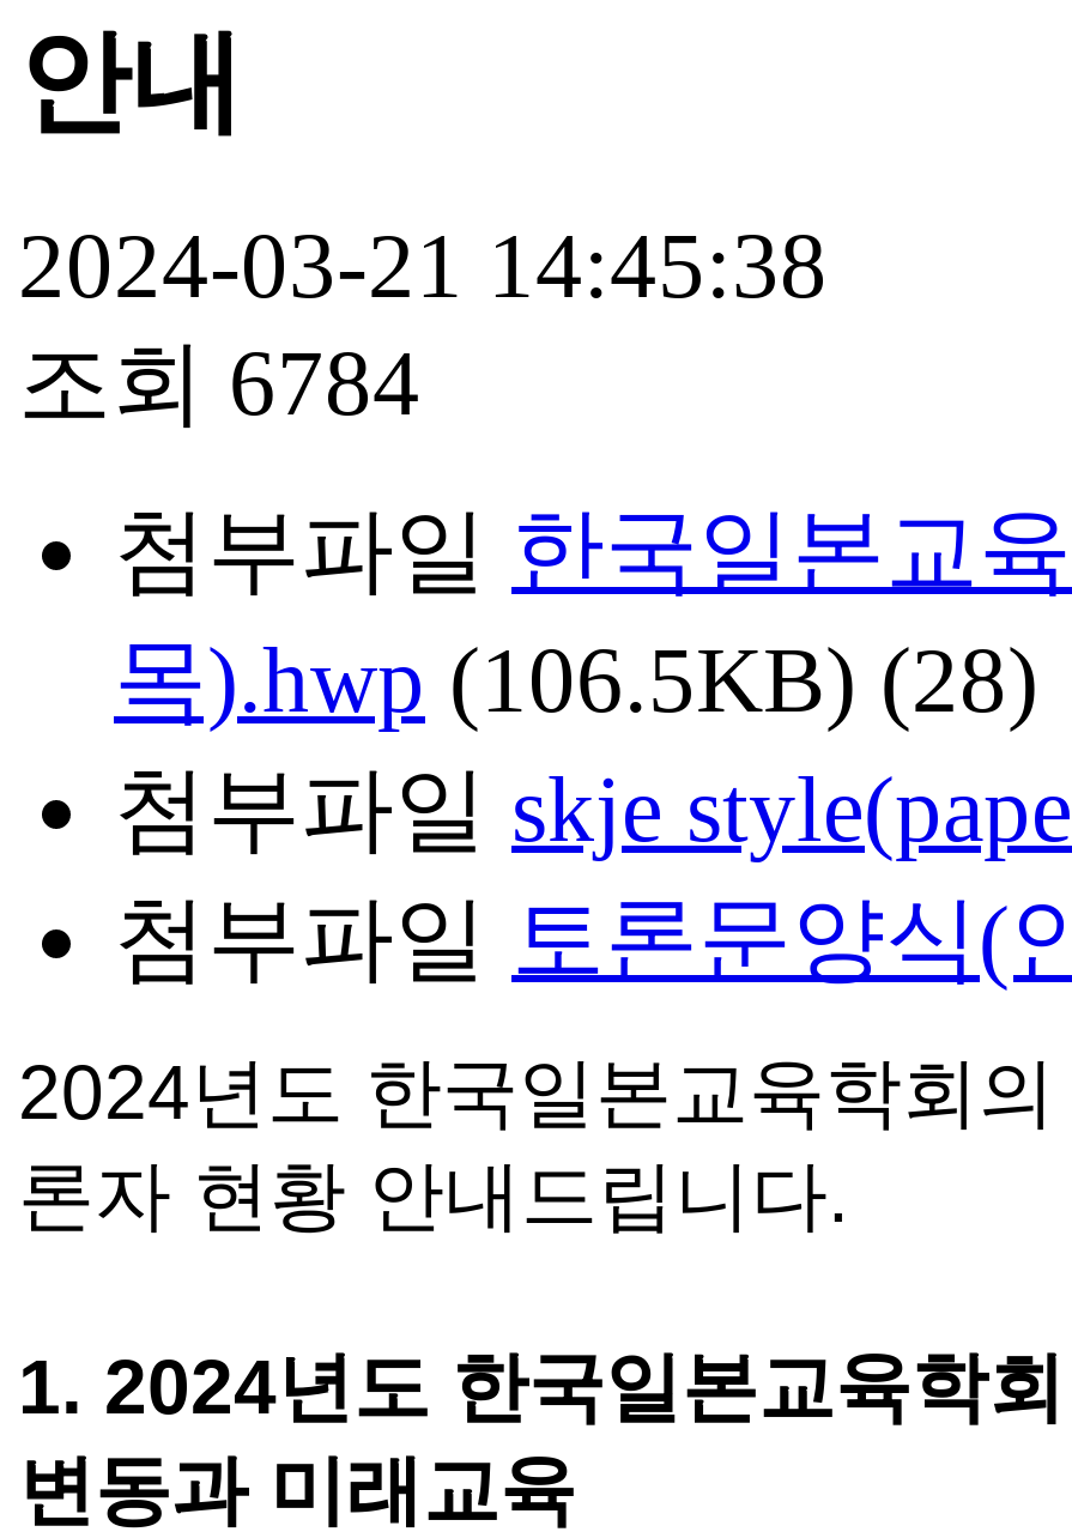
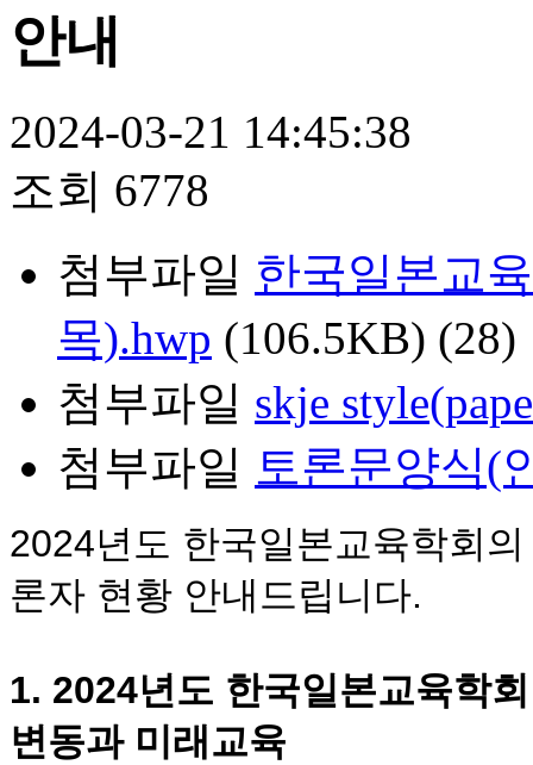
[18,330,420,433] 조회 6784 -> [10,164,209,215] 조회 6778

